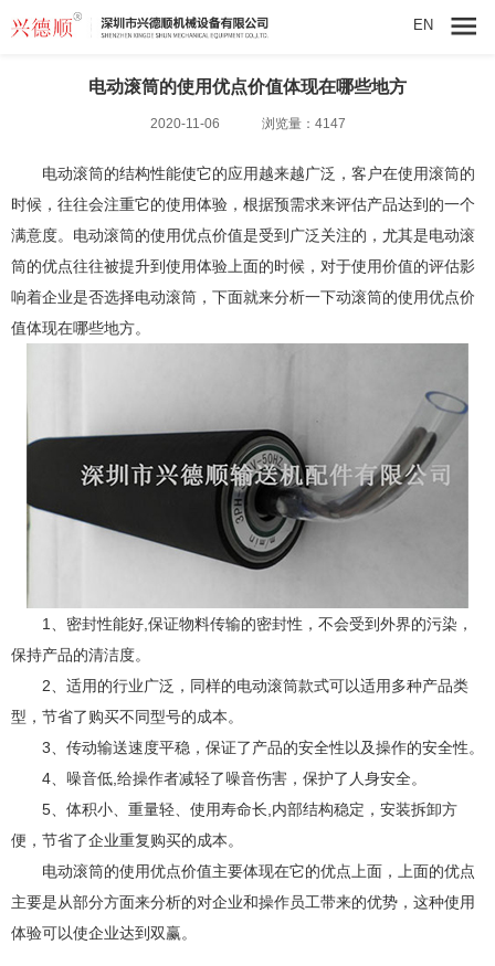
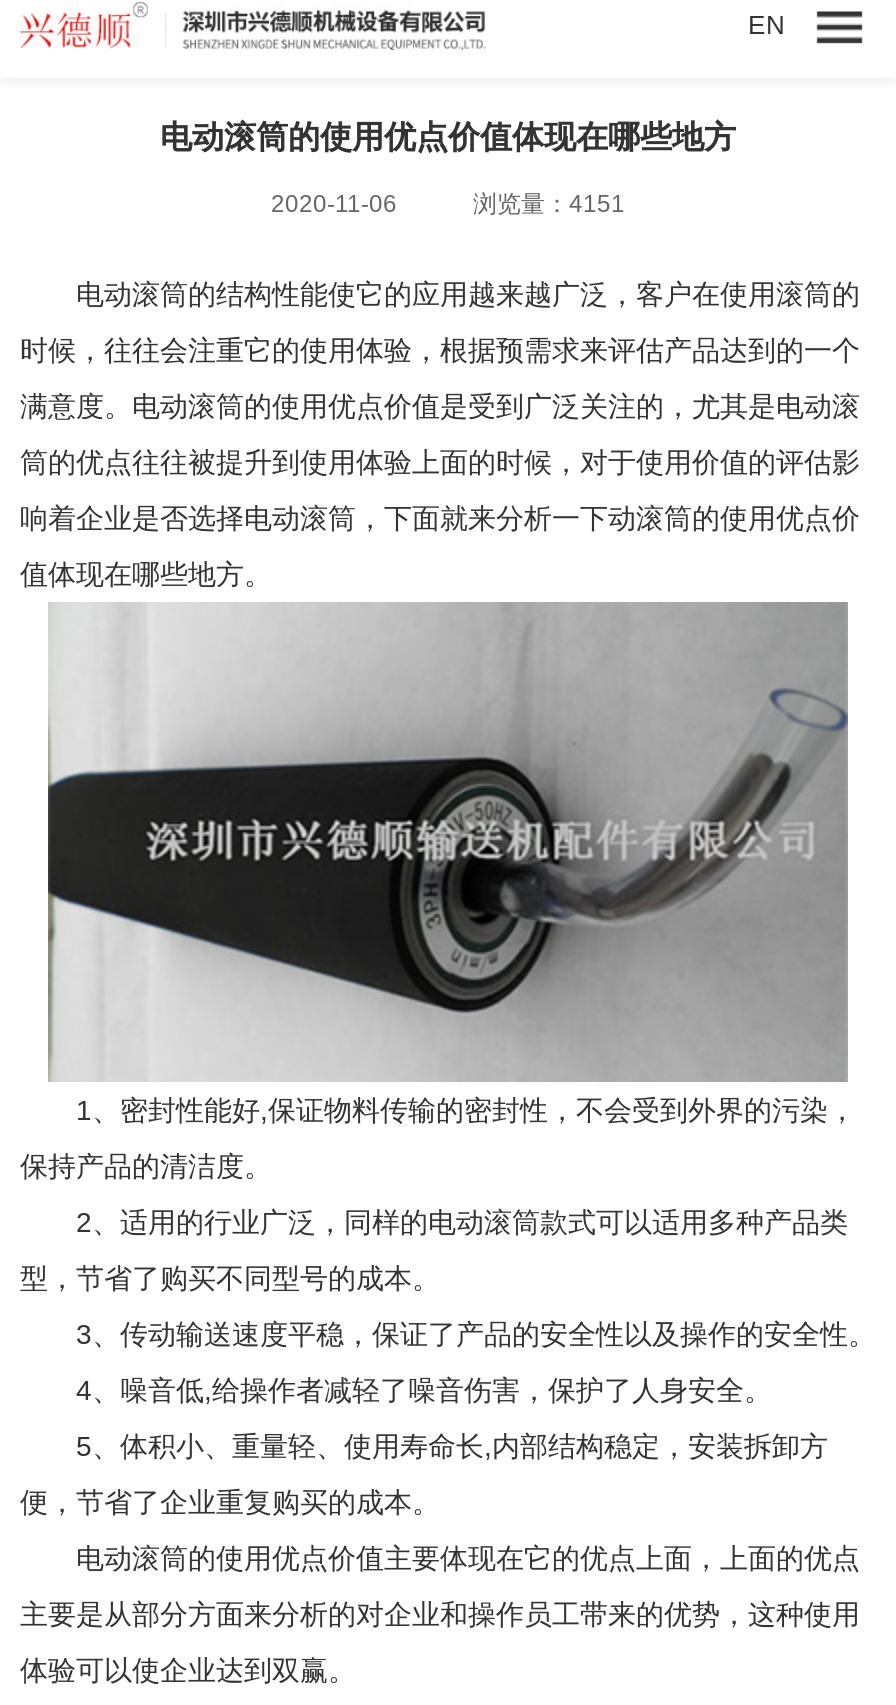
[261,116,345,131] 浏览量：4147 -> [473,190,625,218] 浏览量：4151

